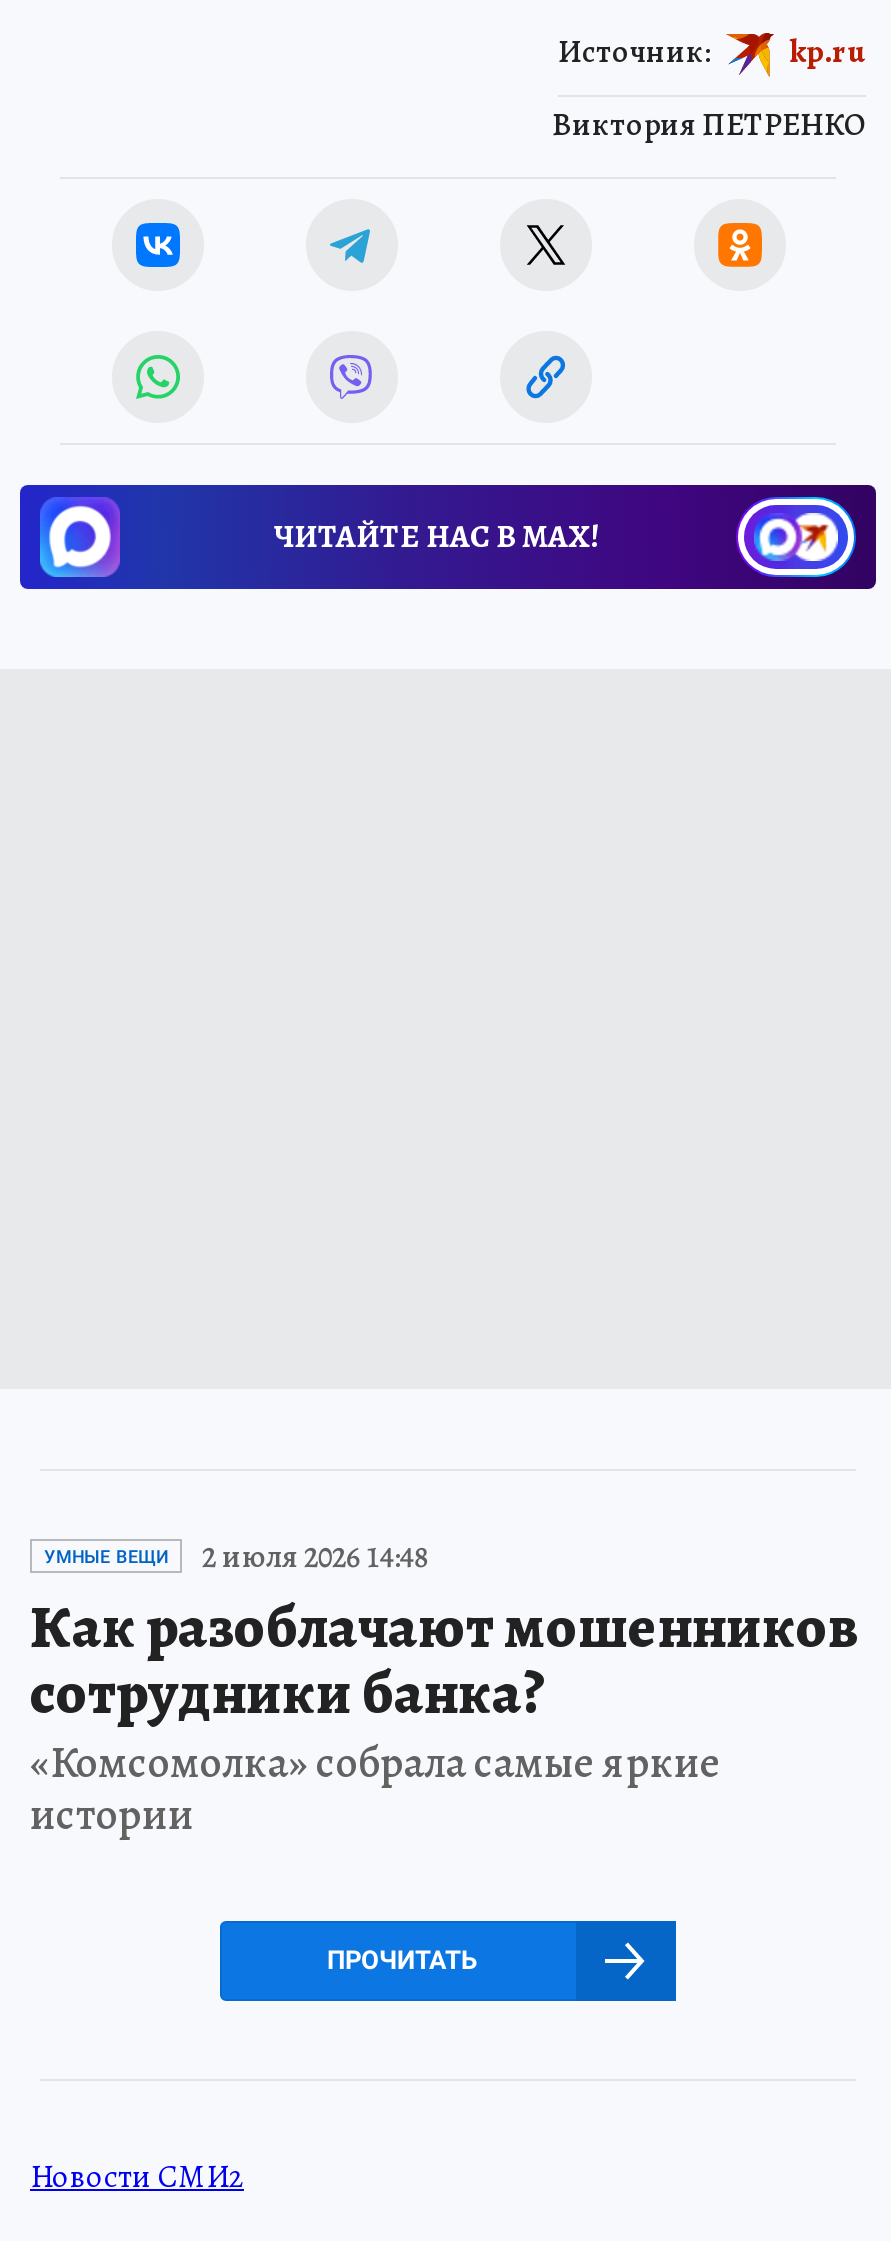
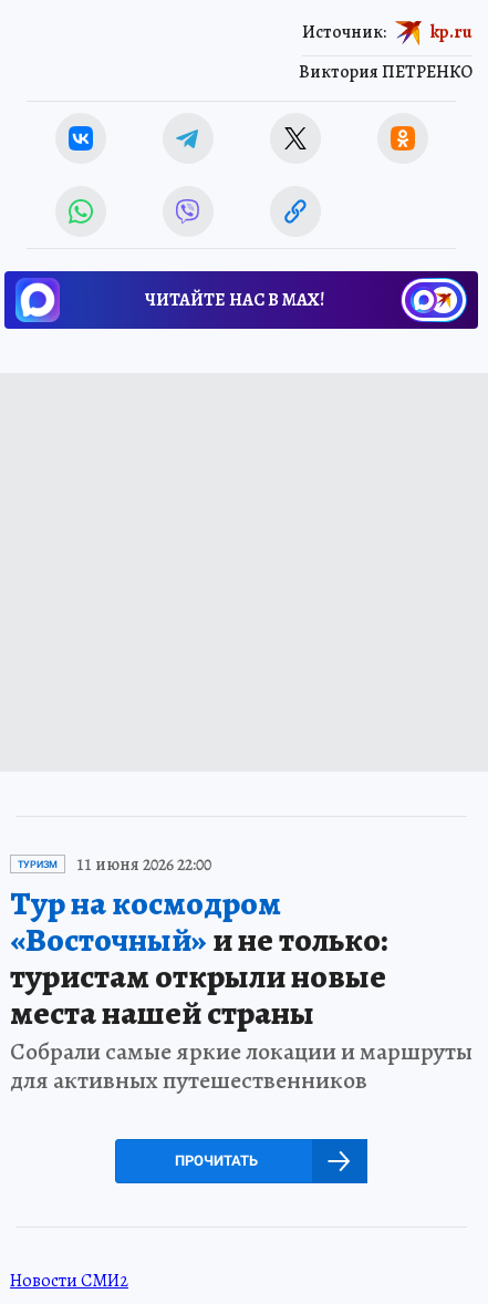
[30,1534,860,1844] УМНЫЕ ВЕЩИ | 2 июля 2026 14:48 | Как разоблачают мошенников | сотрудники банка? | «Комсомолка» собрала самые яркие | истории -> [10,852,473,1097] ТУРИЗМ | 11 июня 2026 22:00 | Тур на космодром | «Восточный»и не только: | туристам открыли новые | места нашей страны | Собрали самые яркие локации и маршруты | для активных путешественников

